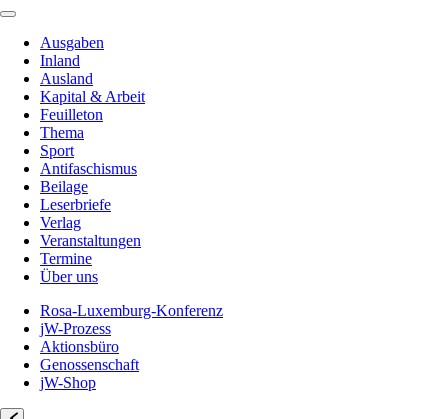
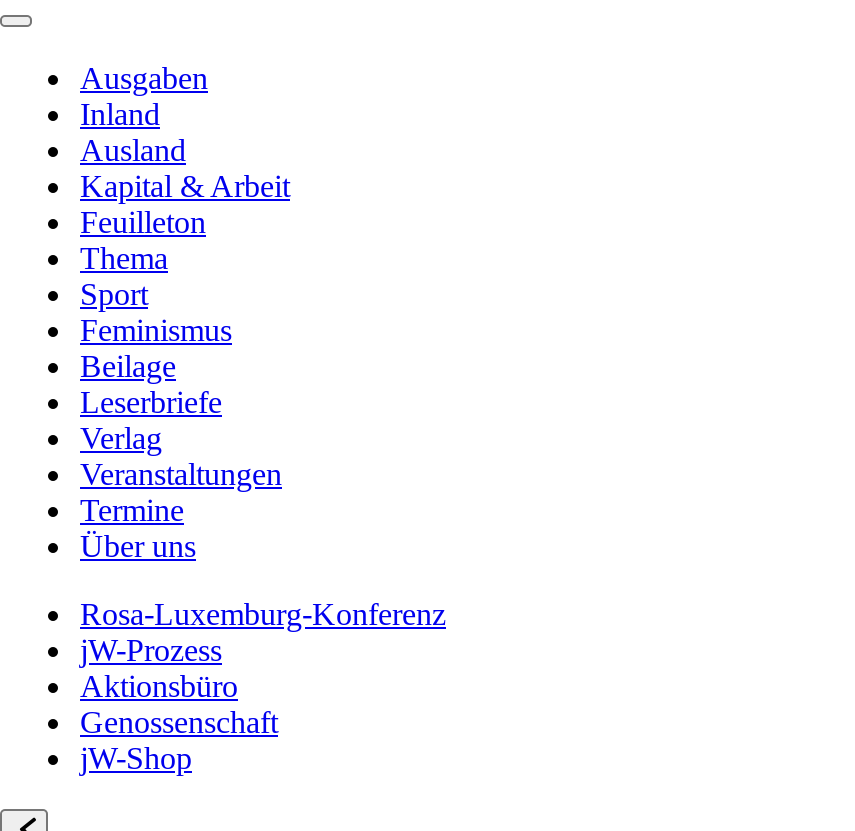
[40,160,137,177] Antifaschismus -> [80,313,232,347] Feminismus

